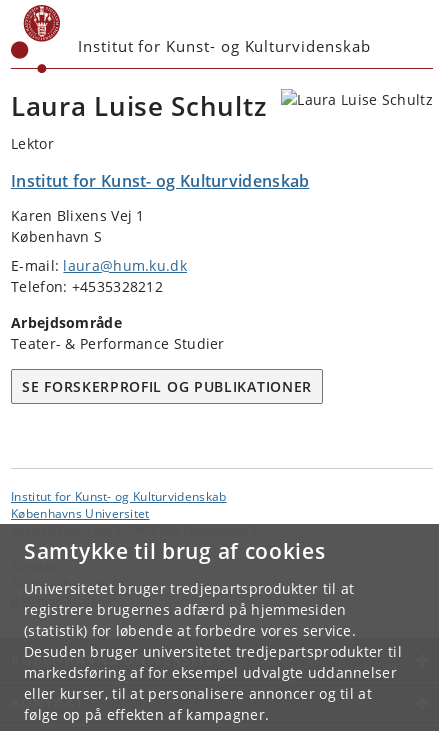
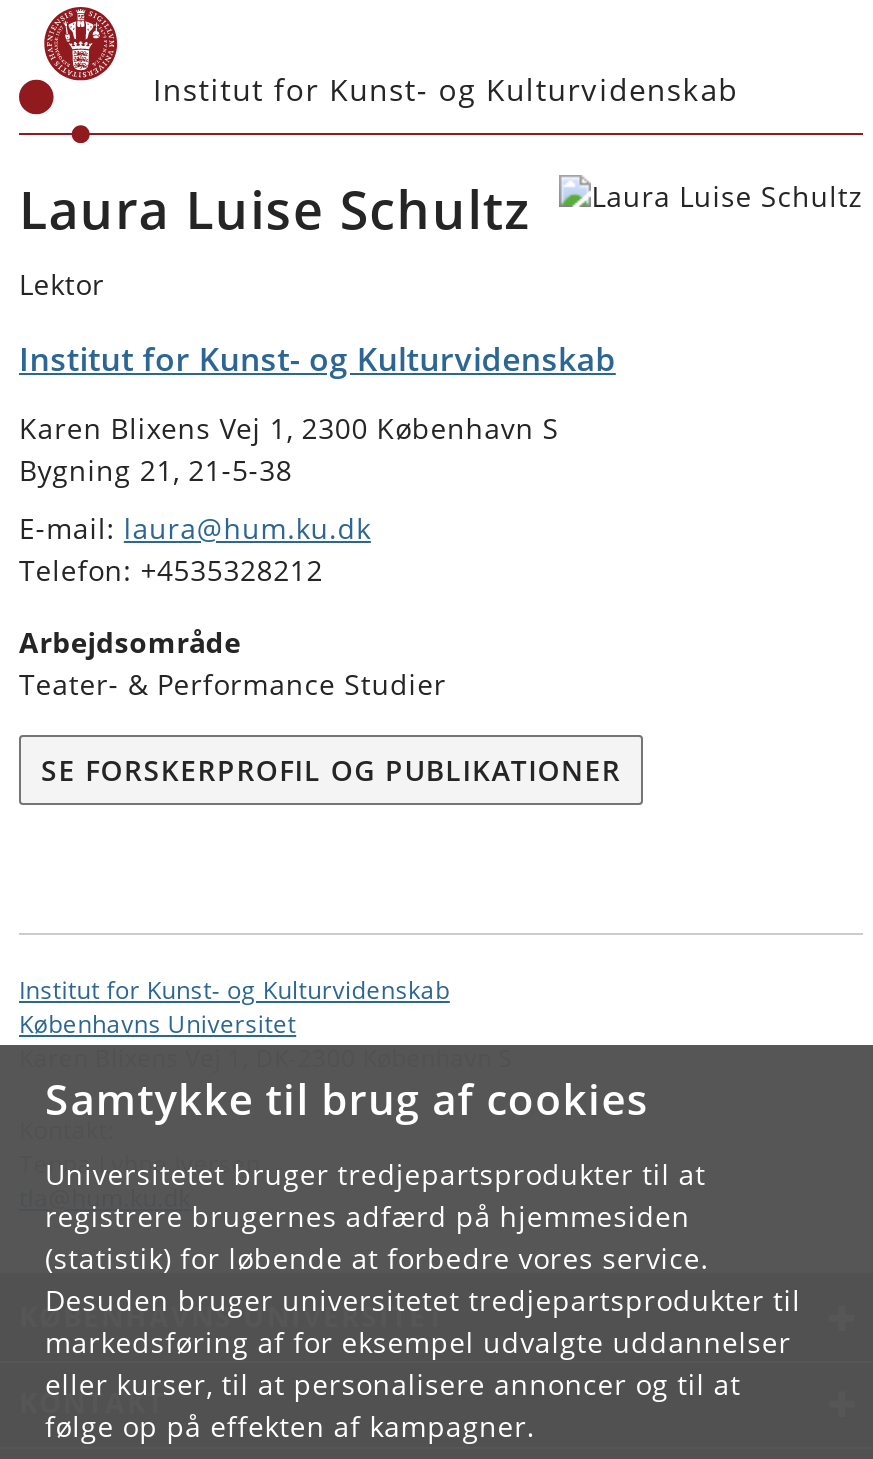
[11,206,145,246] Karen Blixens Vej 1 | København S -> [19,409,559,489] Karen Blixens Vej 1, 2300 København S | Bygning 21, 21-5-38

